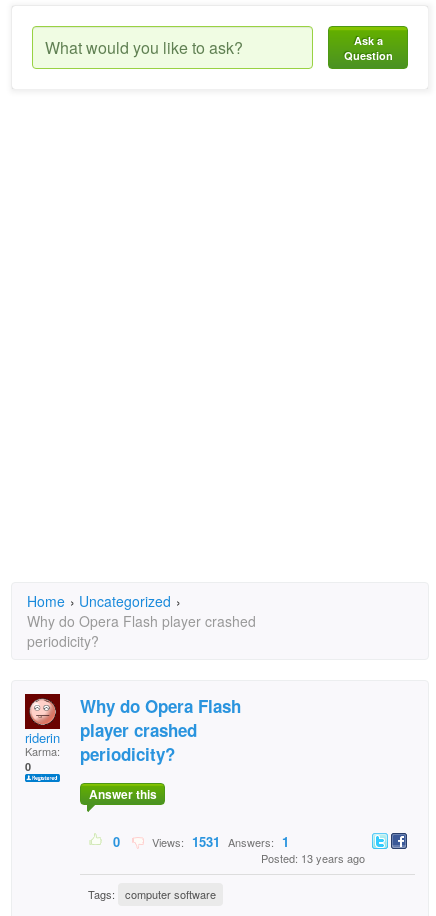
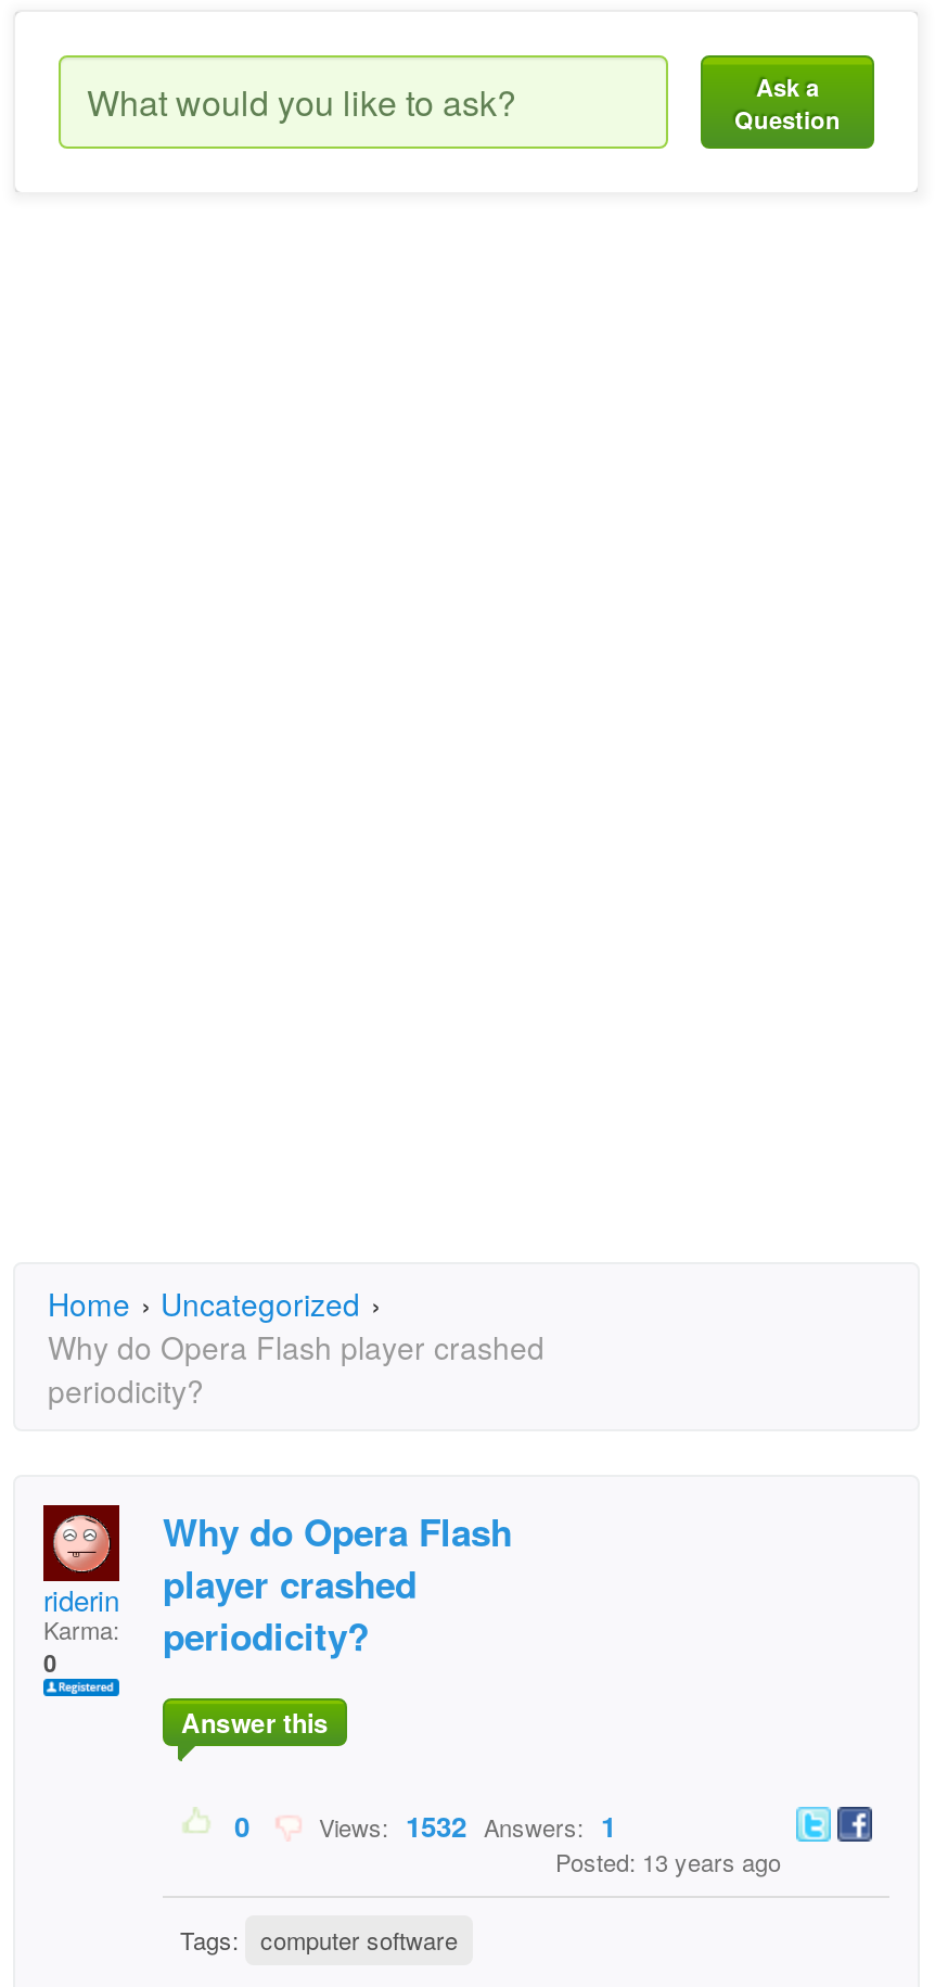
[146,832,289,851] Views: 1531 Answers: 1 -> [306,1805,616,1846] Views: 1532 Answers: 1

